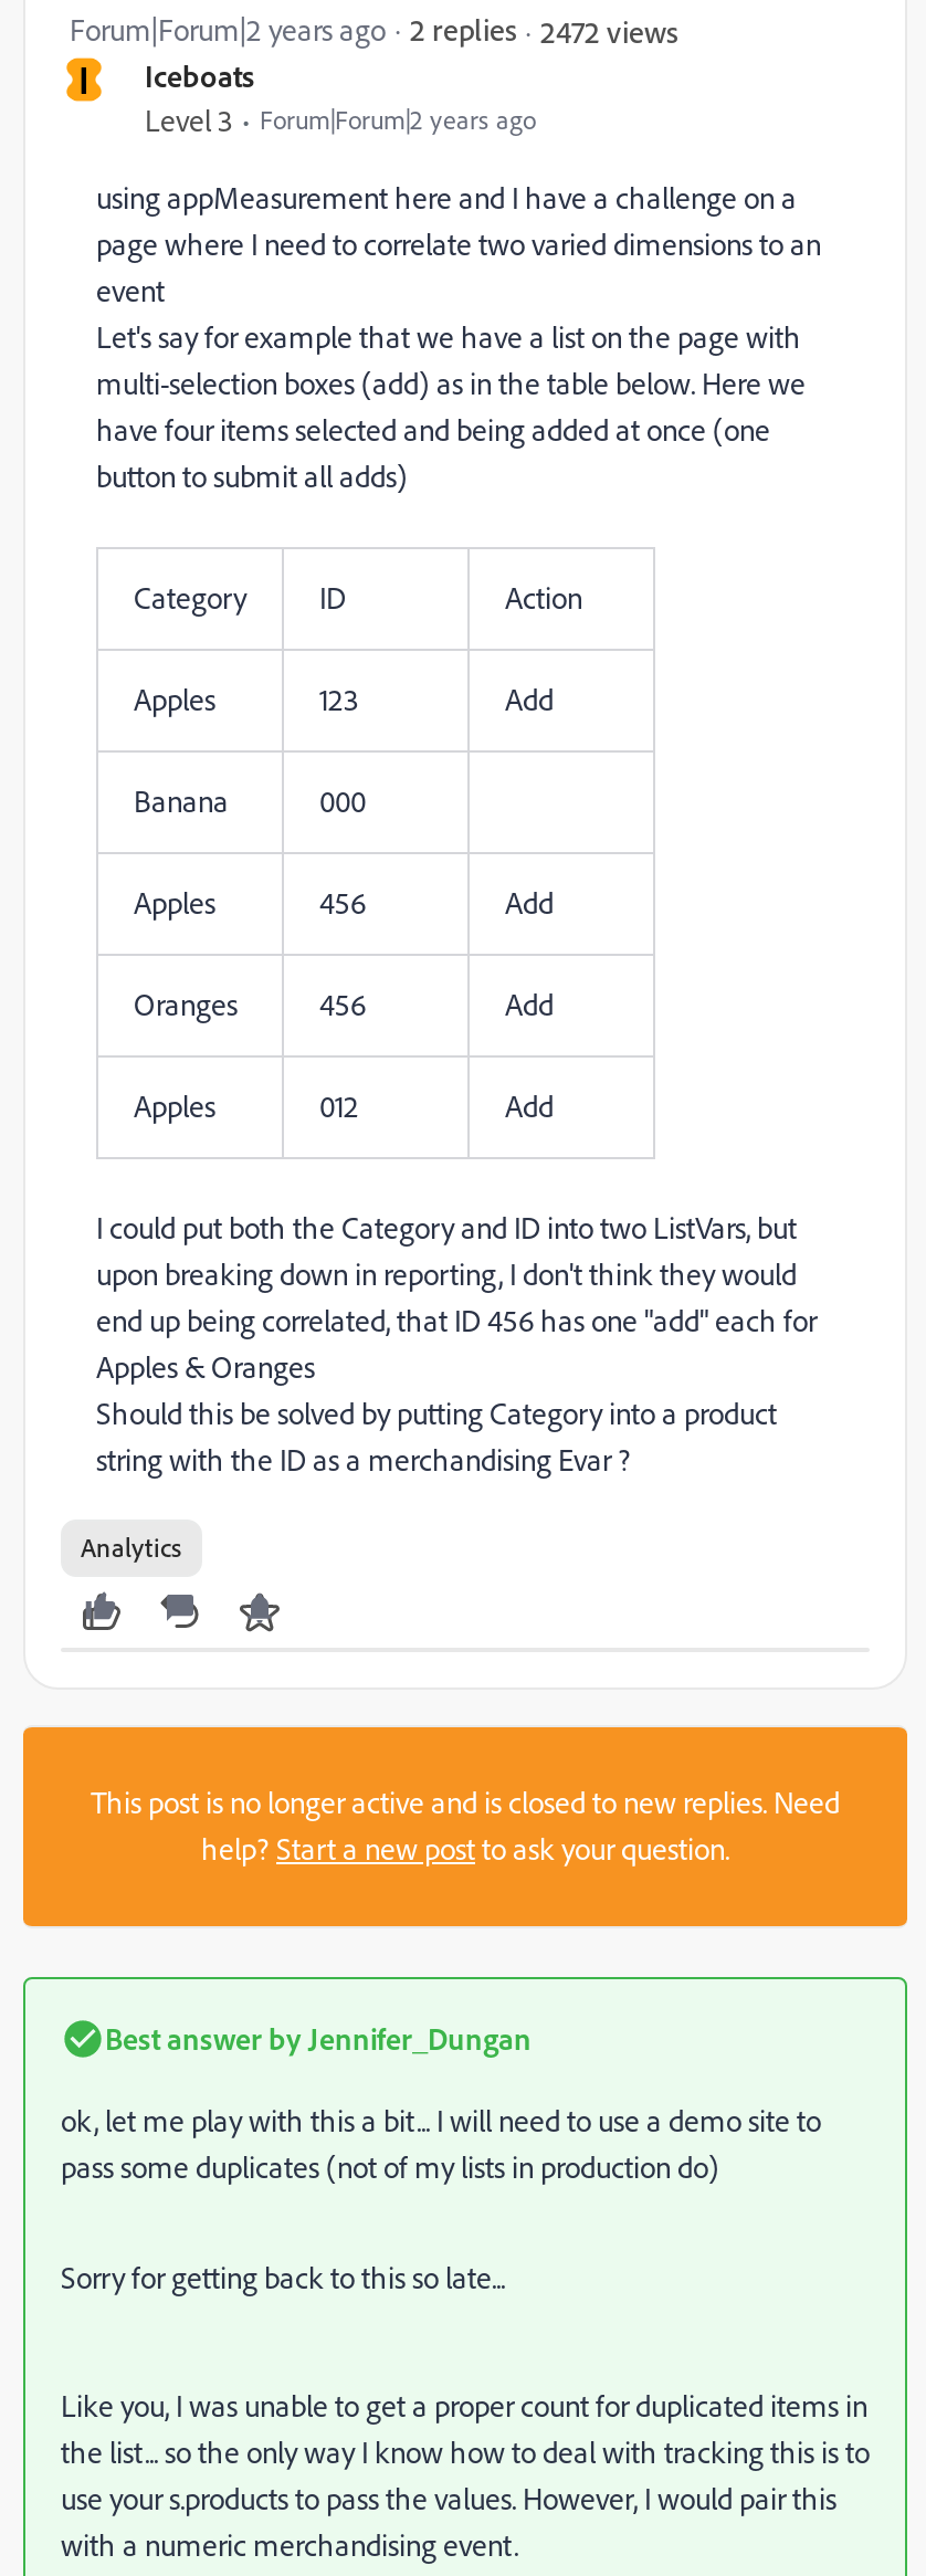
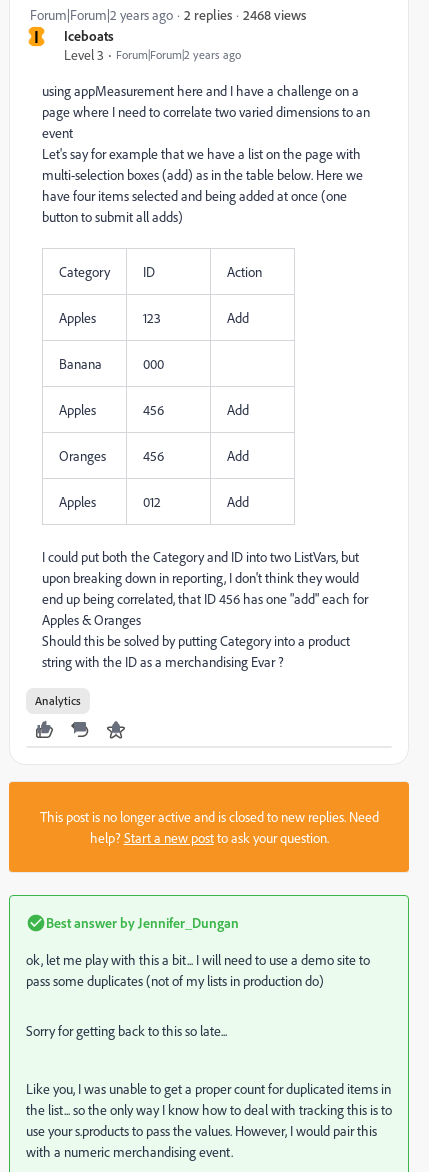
[540,11,677,49] 2472 views -> [243,5,306,22] 2468 views

